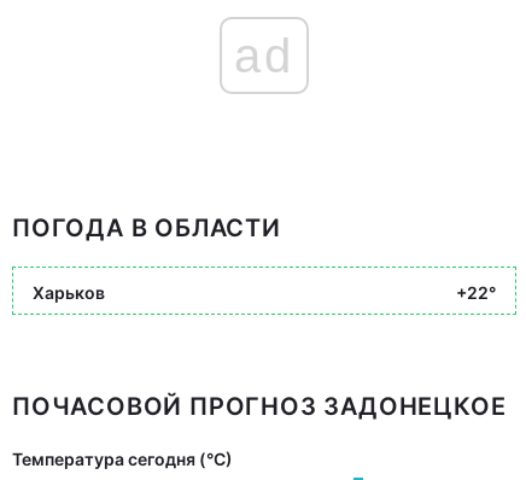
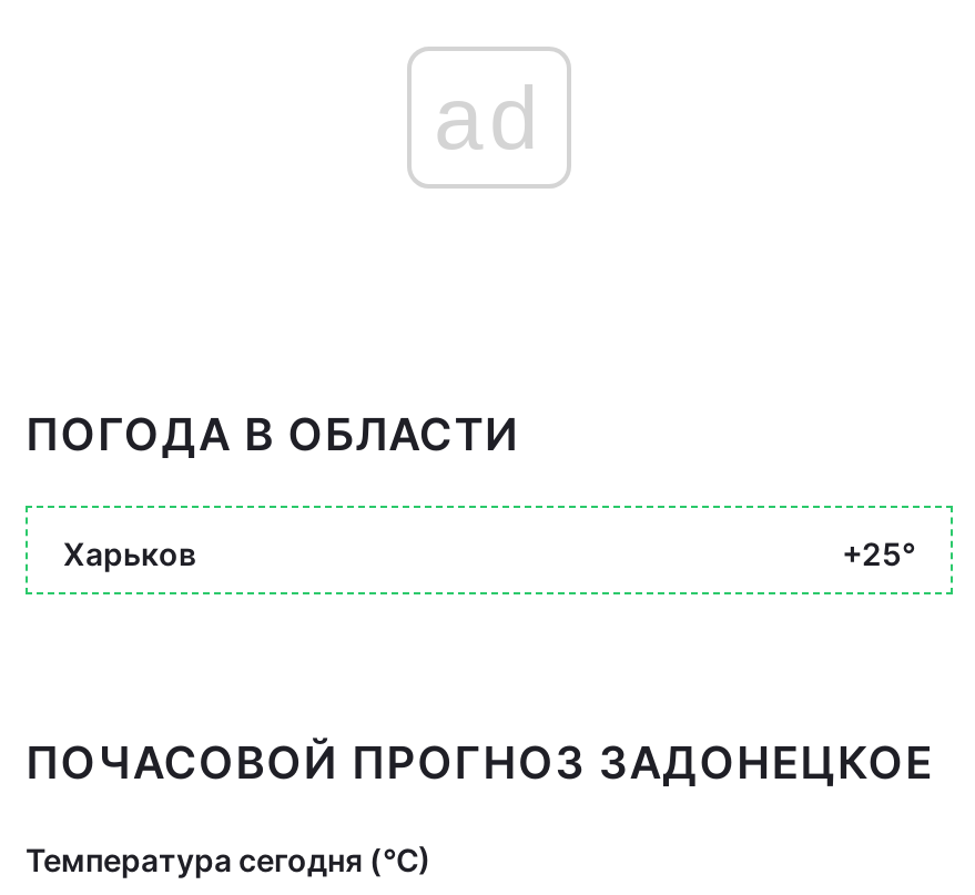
[456,282,496,302] +22° -> [842,533,915,571] +25°

